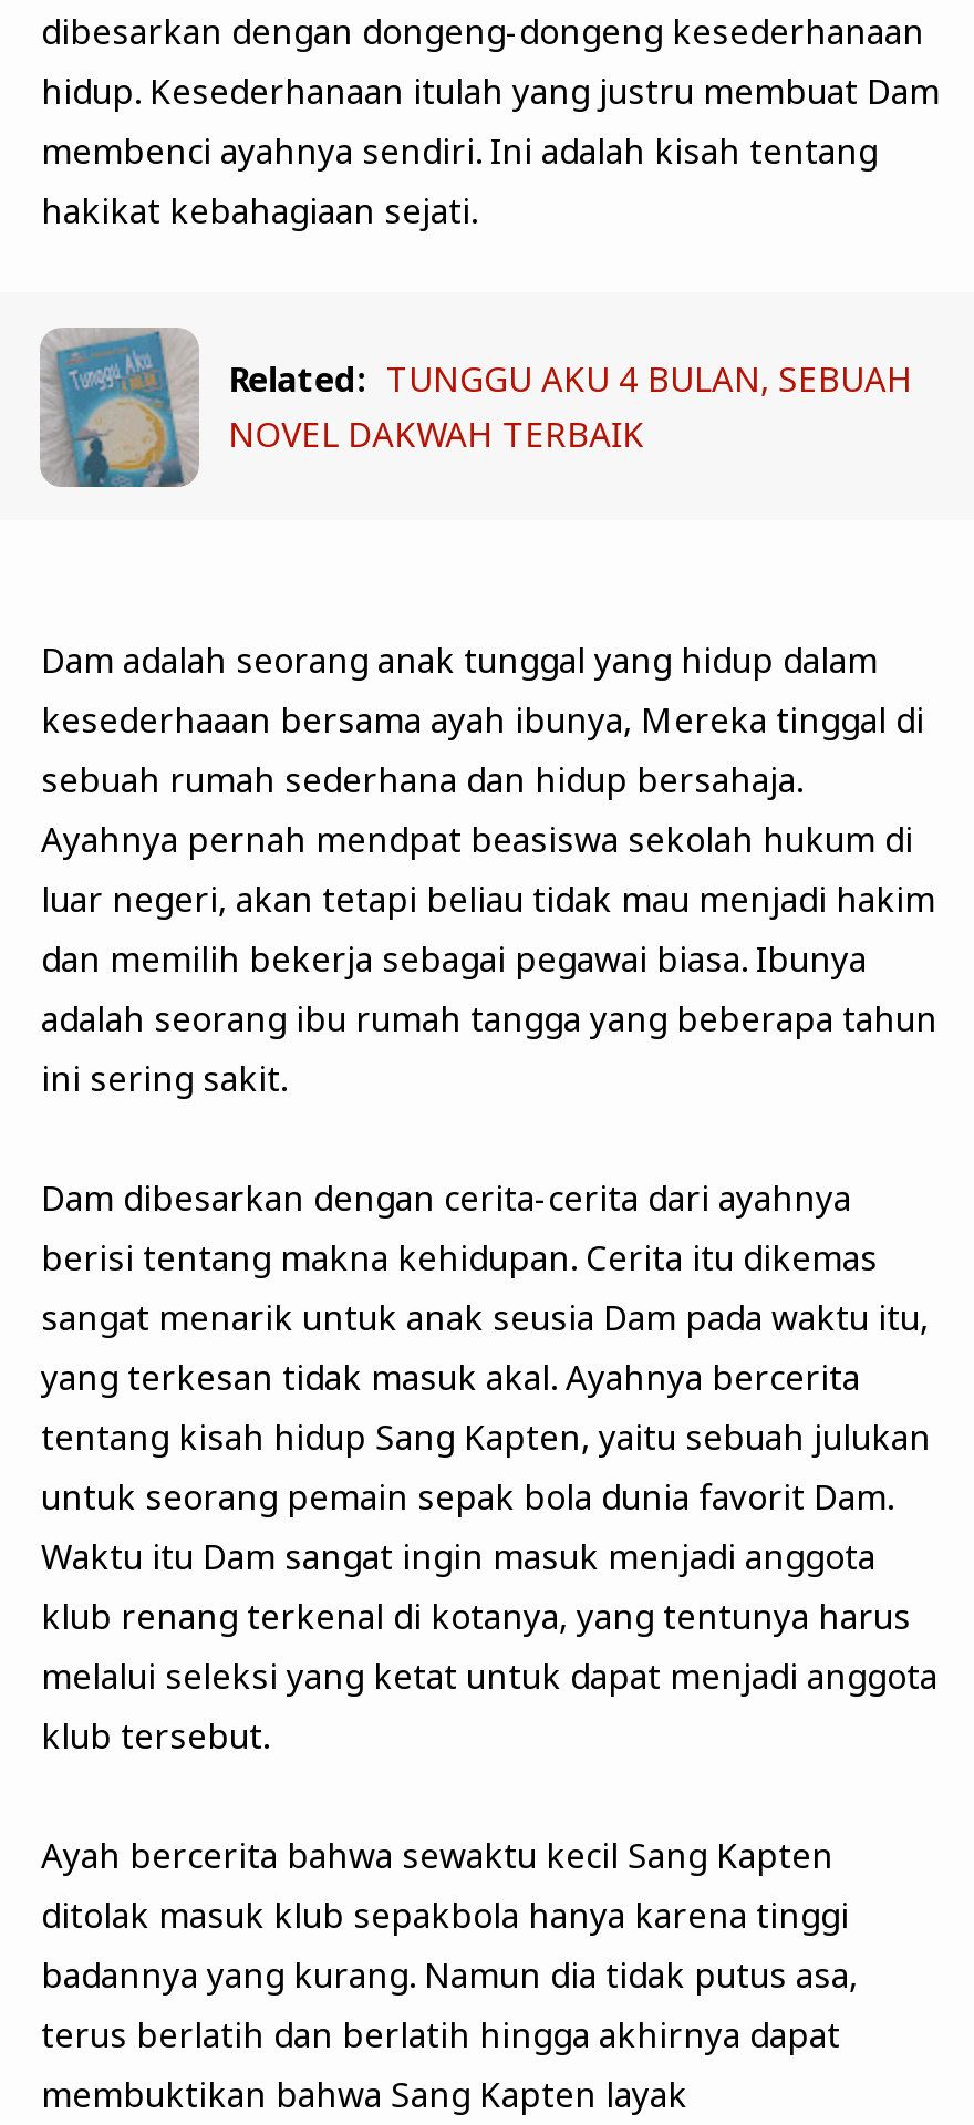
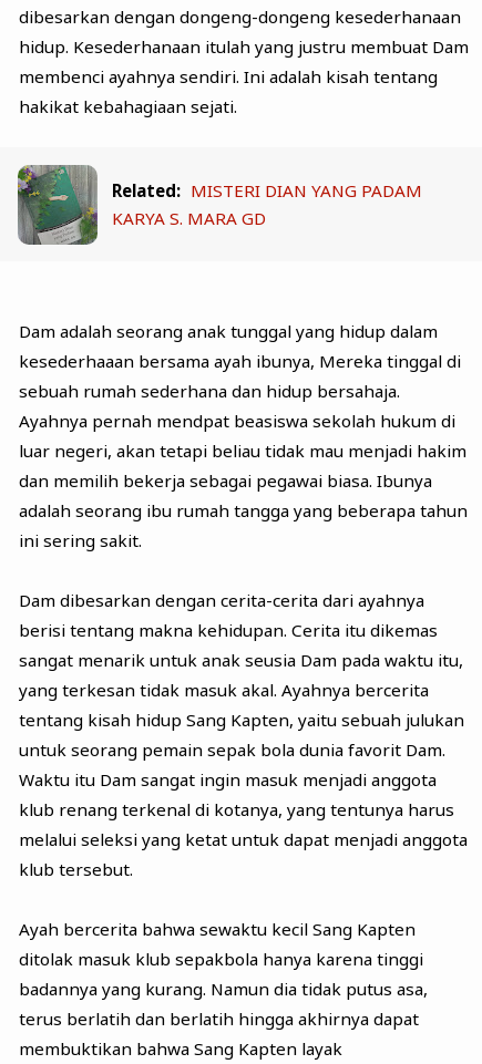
[40,328,913,489] [image] | Related: TUNGGU AKU 4 BULAN, SEBUAH | NOVEL DAKWAH TERBAIK -> [18,165,423,246] [image] | Related: MISTERI DIAN YANG PADAM | KARYA S. MARA GD

